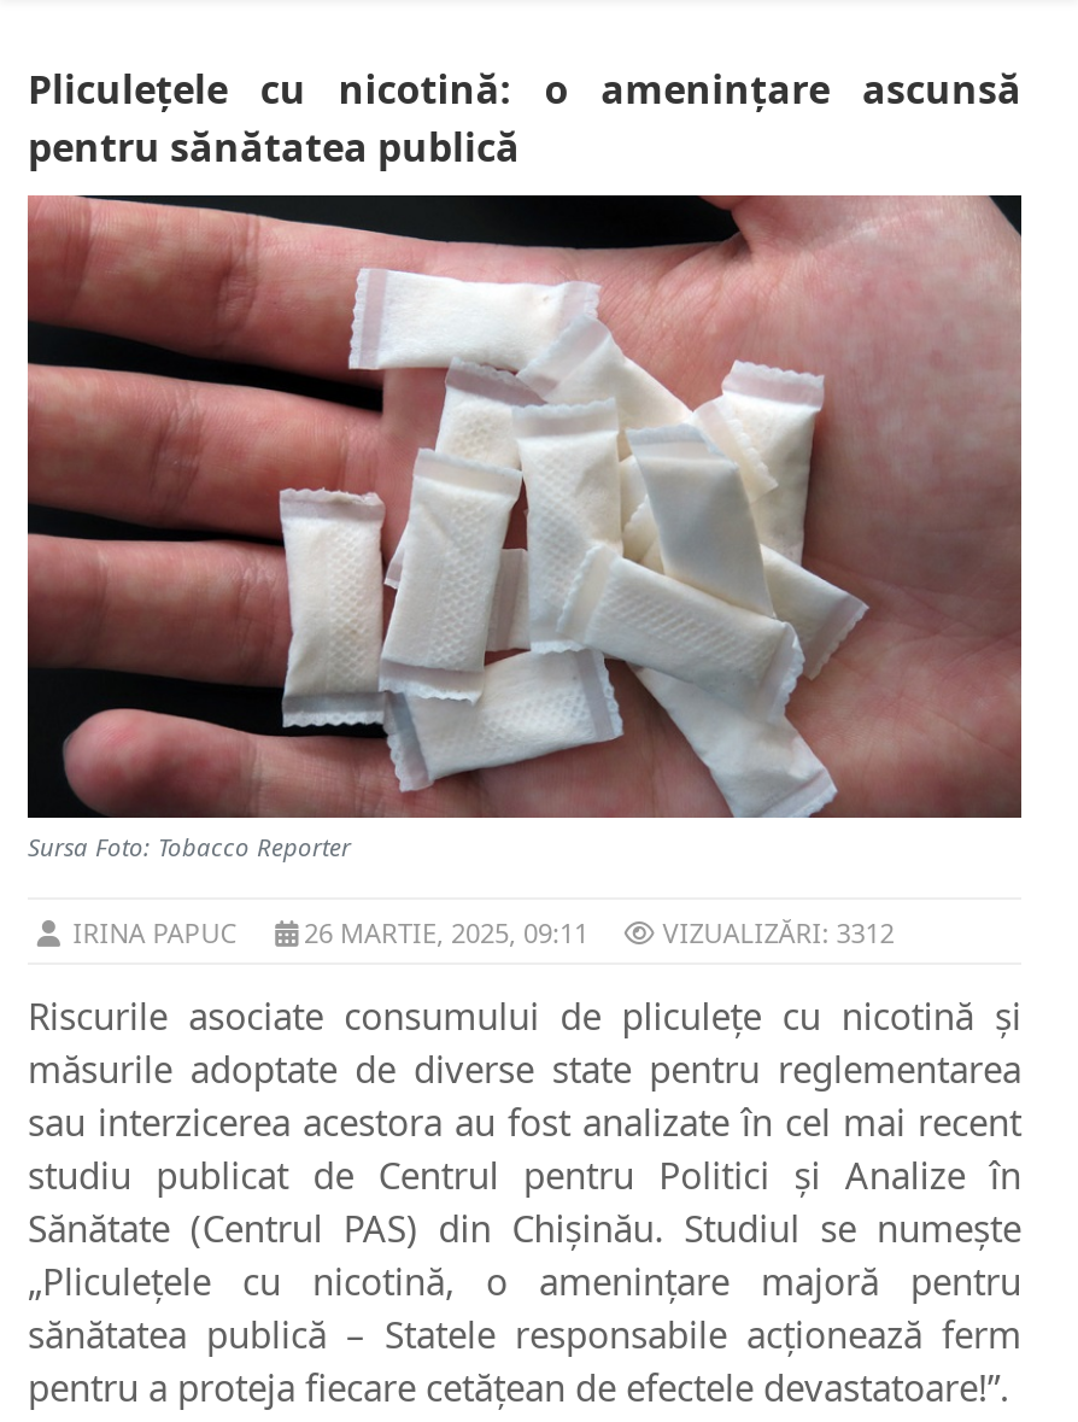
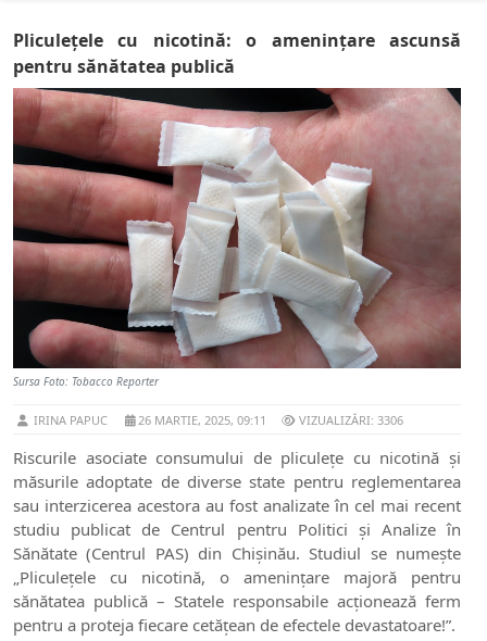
[66,914,894,950] IRINA PAPUC 26 MARTIE, 2025, 09:11 VIZUALIZĂRI: 3312 -> [30,411,404,428] IRINA PAPUC 26 MARTIE, 2025, 09:11 VIZUALIZĂRI: 3306

